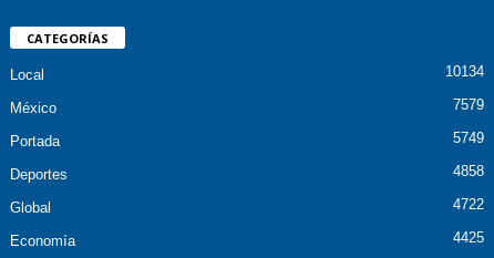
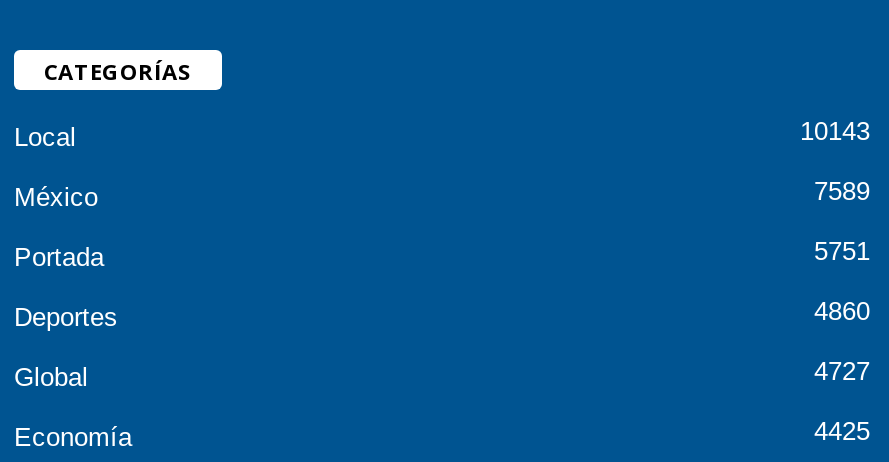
[445,63,484,80] 10134 -> [800,116,870,146] 10143
[453,97,484,113] 7579 -> [814,176,870,206] 7589
[453,130,484,146] 5749 -> [814,236,870,266] 5751
[453,163,484,180] 4858 -> [814,296,870,326] 4860
[453,196,484,213] 4722 -> [814,356,870,386] 4727

